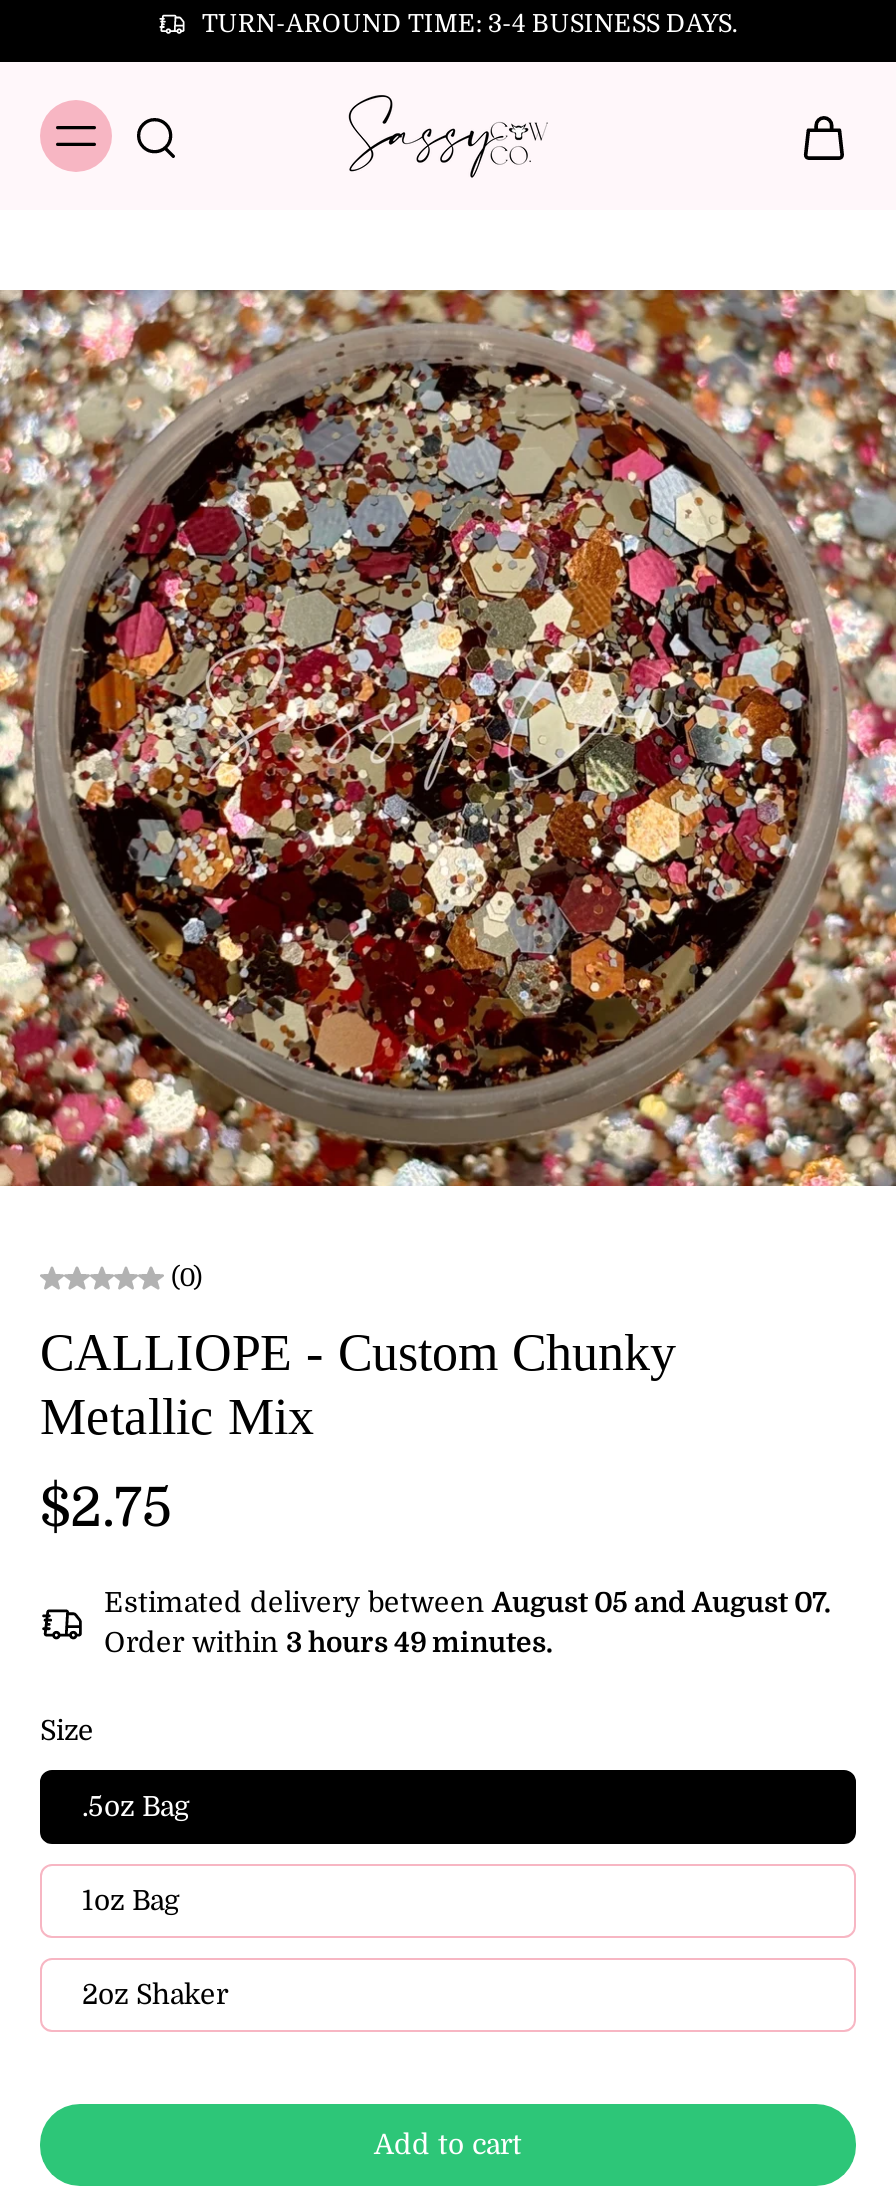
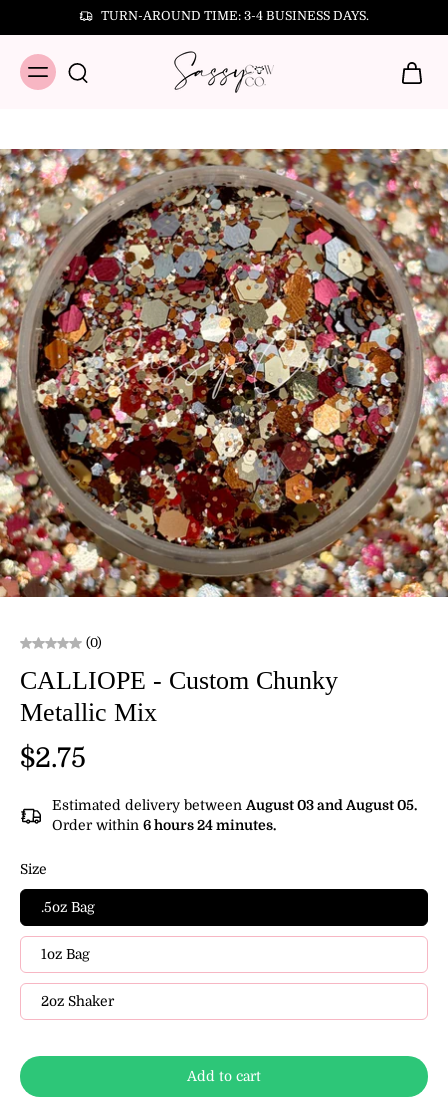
[104,1589,830,1619] Estimated delivery between August 05 and August 07. -> [52,798,417,813] Estimated delivery between August 03 and August 05.
[104,1629,552,1659] Order within 3 hours 49 minutes. -> [52,818,276,833] Order within 6 hours 24 minutes.

